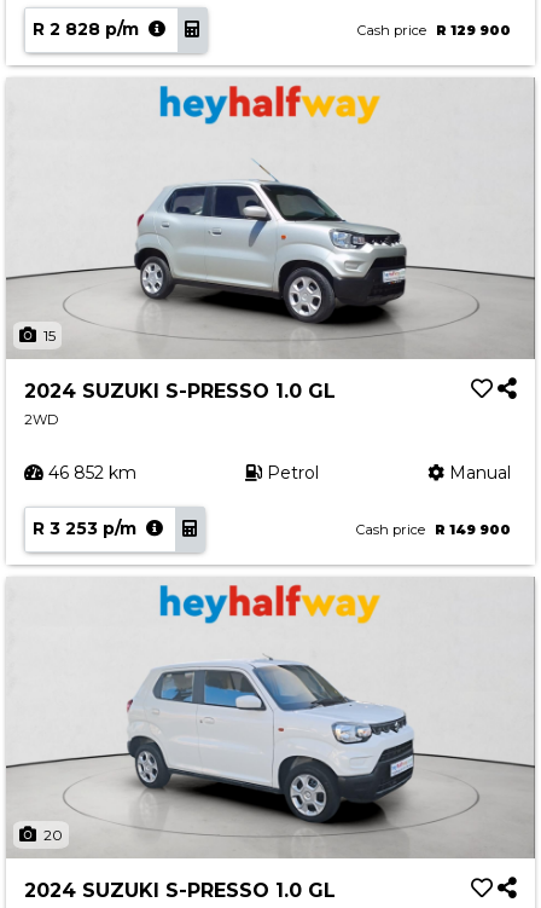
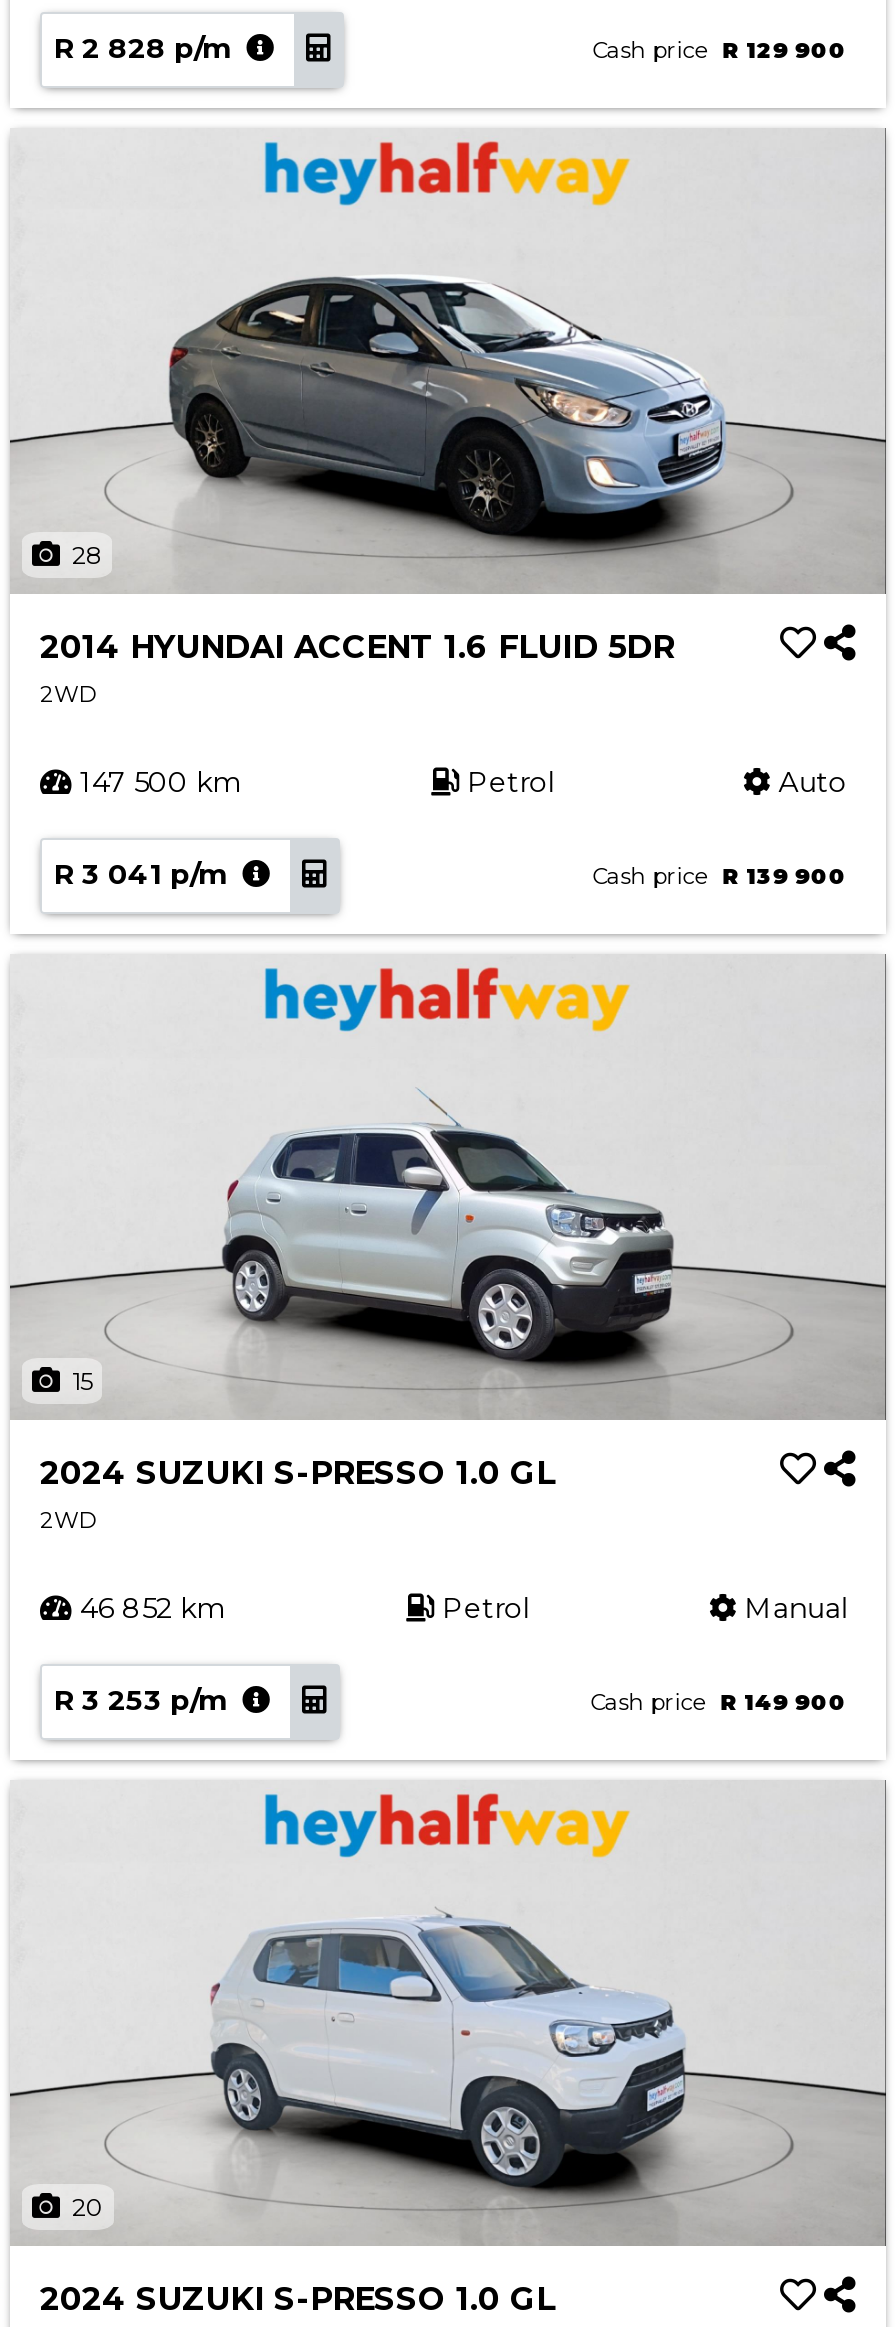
none -> [10,276,886,892] [image] | 28 | 2014 HYUNDAI ACCENT 1.6 FLUID 5DR | 2WD | 147 500 km | Petrol | Auto | R 3 041 p/m | Cash price R 139 900

